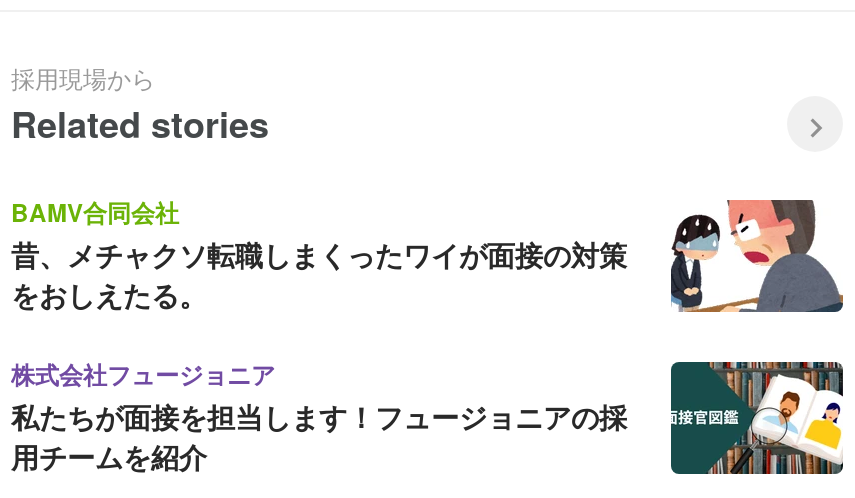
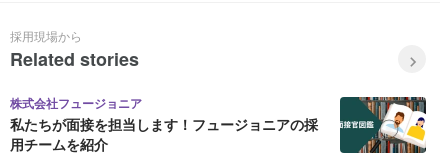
[11,193,843,315] [image] | BAMV合同会社 | 昔、メチャクソ転職しまくったワイが面接の対策 | をおしえたる。 -> none

